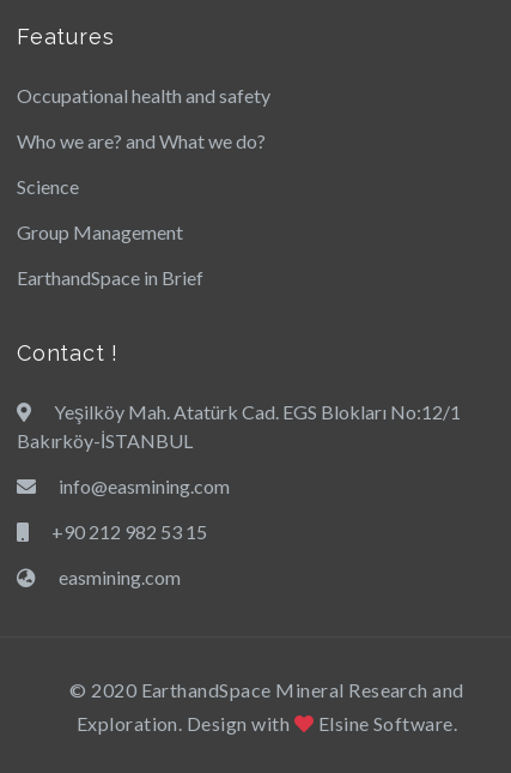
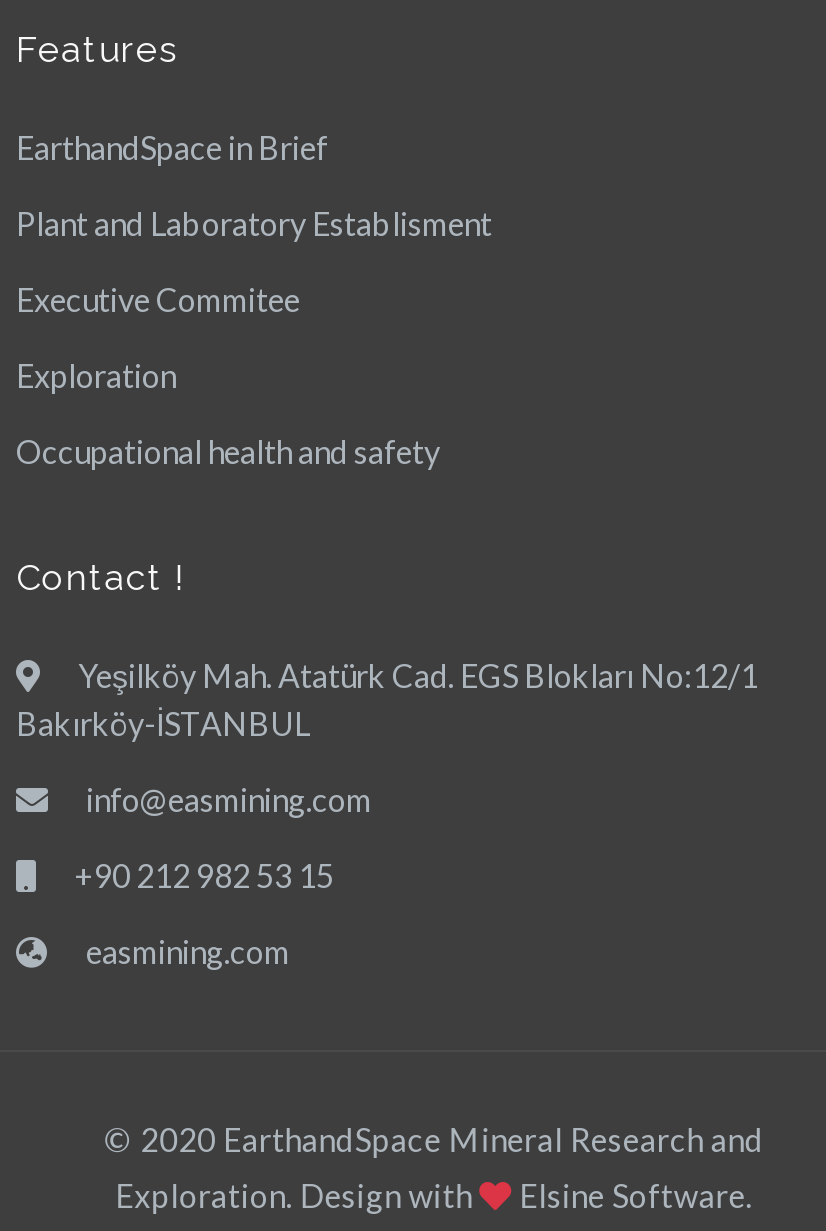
none -> [16,204,492,394] Plant and Laboratory Establisment | Executive Commitee | Exploration
moved [17,84,270,107] -> [16,432,440,470]: Occupational health and safety
[17,129,266,243] Who we are? and What we do? | Science | Group Management -> none
moved [17,266,203,289] -> [16,128,328,166]: EarthandSpace in Brief

